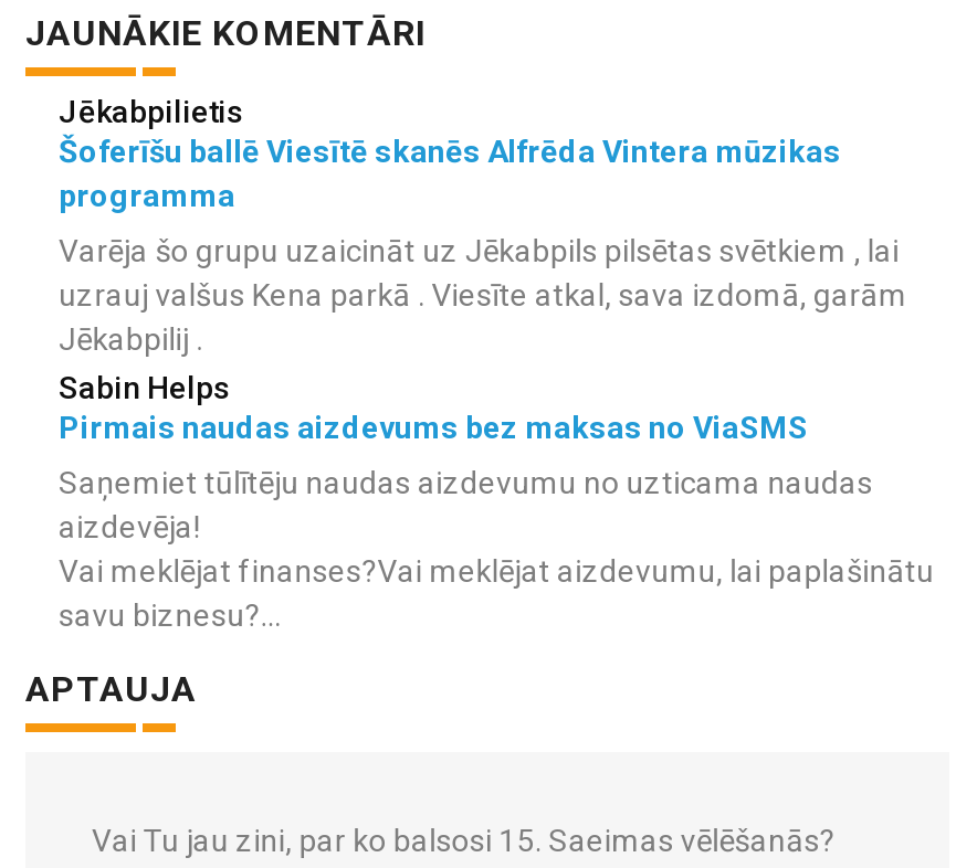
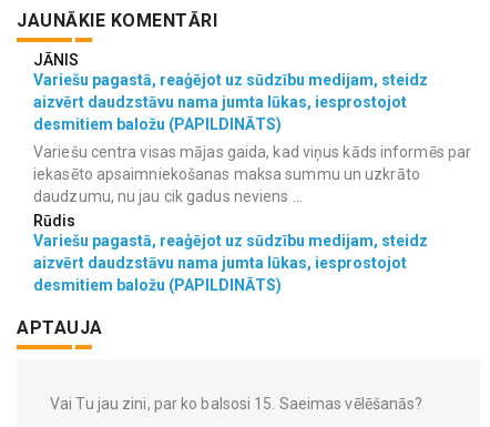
[59,93,934,632] Jēkabpilietis | Šoferīšu ballē Viesītē skanēs Alfrēda Vintera mūzikas | programma | Varēja šo grupu uzaicināt uz Jēkabpils pilsētas svētkiem , lai | uzrauj valšus Kena parkā . Viesīte atkal, sava izdomā, garām | Jēkabpilij . | Sabin Helps | Pirmais naudas aizdevums bez maksas no ViaSMS | Saņemiet tūlītēju naudas aizdevumu no uzticama naudas | aizdevēja! | Vai meklējat finanses?Vai meklējat aizdevumu, lai paplašinātu | savu biznesu?... -> [33,51,471,294] JĀNIS | Variešu pagastā, reaģējot uz sūdzību medijam, steidz | aizvērt daudzstāvu nama jumta lūkas, iesprostojot | desmitiem baložu (PAPILDINĀTS) | Variešu centra visas mājas gaida, kad viņus kāds informēs par | iekasēto apsaimniekošanas maksa summu un uzkrāto | daudzumu, nu jau cik gadus neviens ... | Rūdis | Variešu pagastā, reaģējot uz sūdzību medijam, steidz | aizvērt daudzstāvu nama jumta lūkas, iesprostojot | desmitiem baložu (PAPILDINĀTS)

